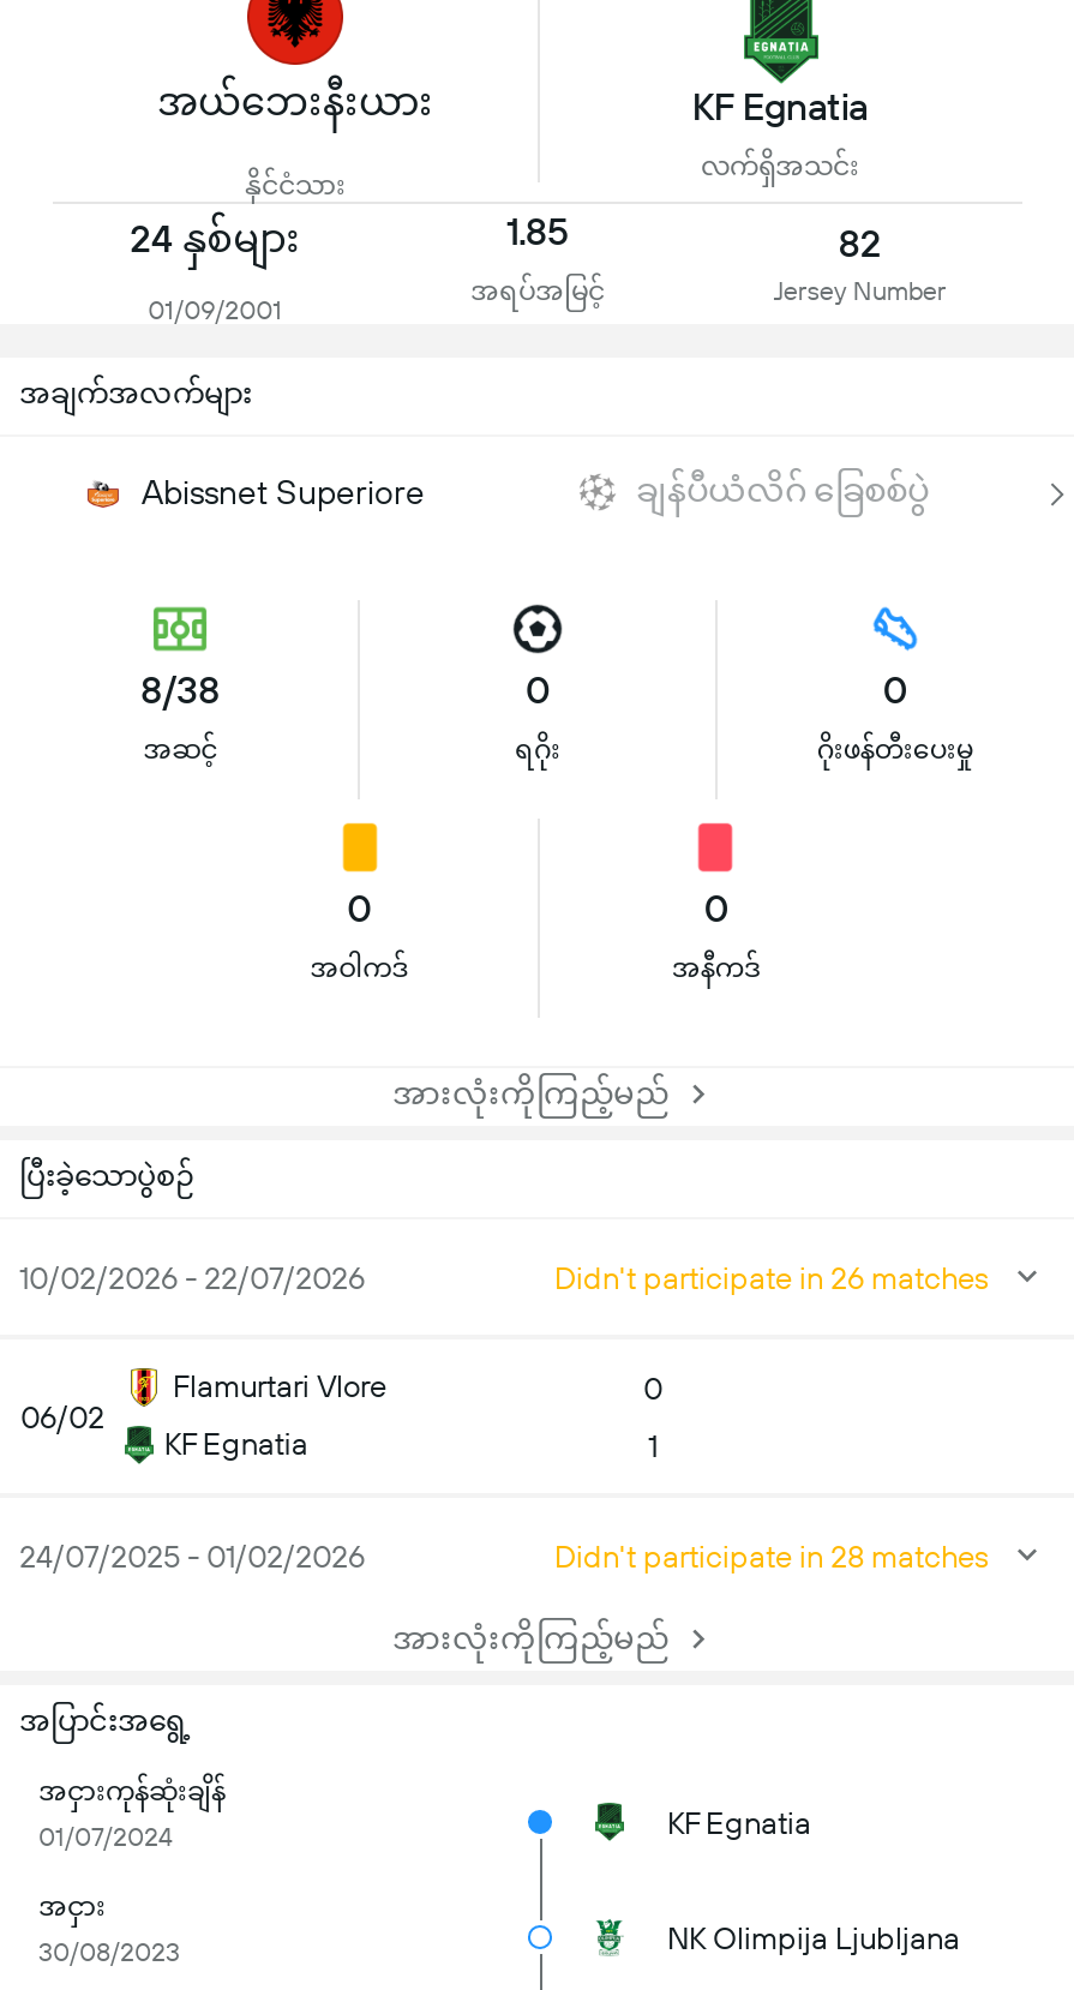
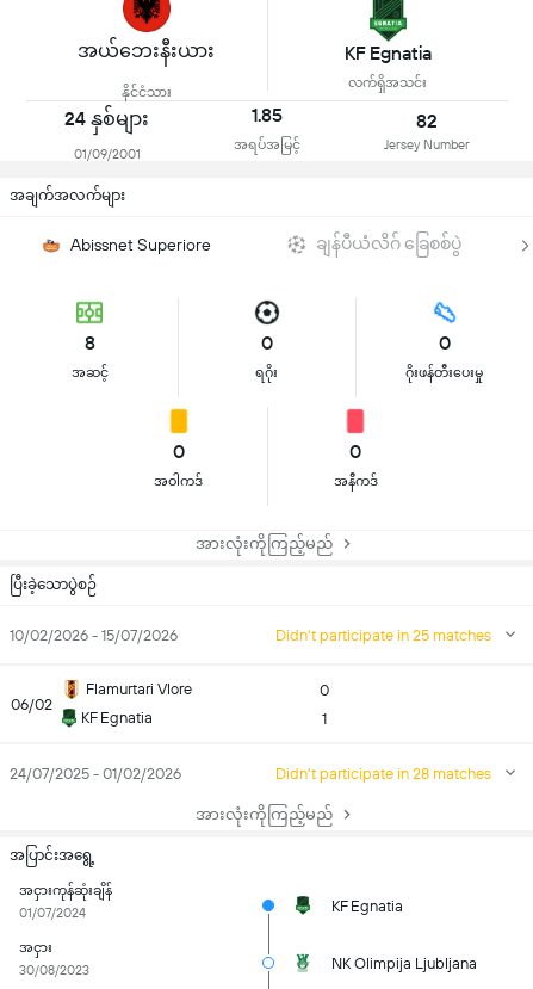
[141,667,220,713] 8/38 -> [84,332,95,354] 8
[19,1259,365,1295] 10/02/2026 - 22/07/2026 -> [10,626,178,644] 10/02/2026 - 15/07/2026
[554,1259,989,1295] Didn't participate in 26 matches -> [275,626,491,644] Didn't participate in 25 matches

